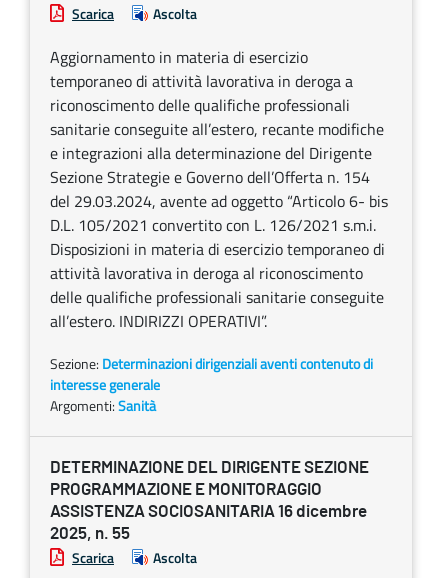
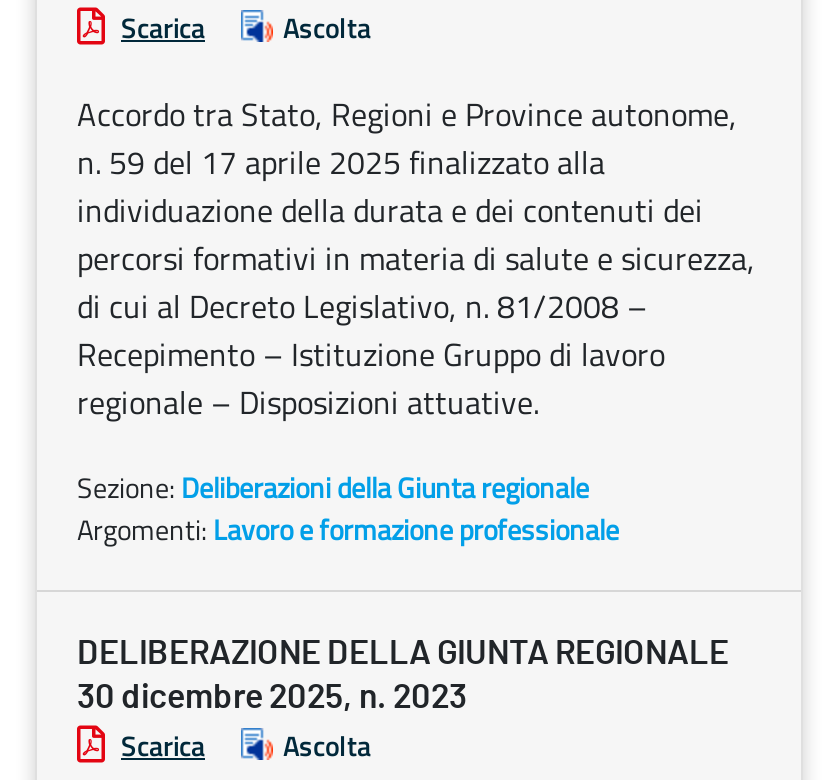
[50,45,388,333] Aggiornamento in materia di esercizio | temporaneo di attività lavorativa in deroga a | riconoscimento delle qualifiche professionali | sanitarie conseguite all’estero, recante modifiche | e integrazioni alla determinazione del Dirigente | Sezione Strategie e Governo dell’Offerta n. 154 | del 29.03.2024, avente ad oggetto “Articolo 6- bis | D.L. 105/2021 convertito con L. 126/2021 s.m.i. | Disposizioni in materia di esercizio temporaneo di | attività lavorativa in deroga al riconoscimento | delle qualifiche professionali sanitarie conseguite | all’estero. INDIRIZZI OPERATIVI”. -> [77,90,755,426] Accordo tra Stato, Regioni e Province autonome, | n. 59 del 17 aprile 2025 finalizzato alla | individuazione della durata e dei contenuti dei | percorsi formativi in materia di salute e sicurezza, | di cui al Decreto Legislativo, n. 81/2008 – | Recepimento – Istituzione Gruppo di lavoro | regionale – Disposizioni attuative.
[50,353,373,416] Sezione: Determinazioni dirigenziali aventi contenuto di | interesse generale | Argomenti: Sanità -> [77,466,619,550] Sezione: Deliberazioni della Giunta regionale | Argomenti: Lavoro e formazione professionale
[50,459,369,542] DETERMINAZIONE DEL DIRIGENTE SEZIONE | PROGRAMMAZIONE E MONITORAGGIO | ASSISTENZA SOCIOSANITARIA 16 dicembre | 2025, n. 55 -> [77,636,729,714] DELIBERAZIONE DELLA GIUNTA REGIONALE | 30 dicembre 2025, n. 2023

